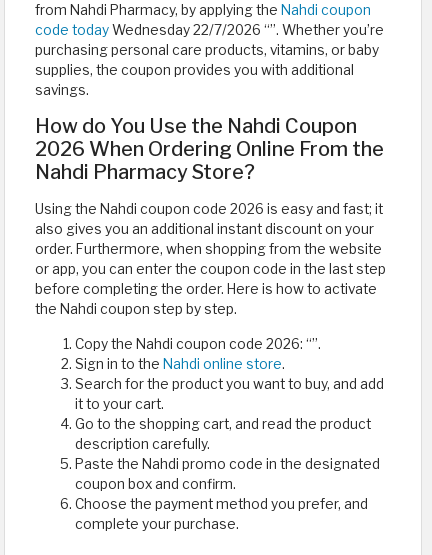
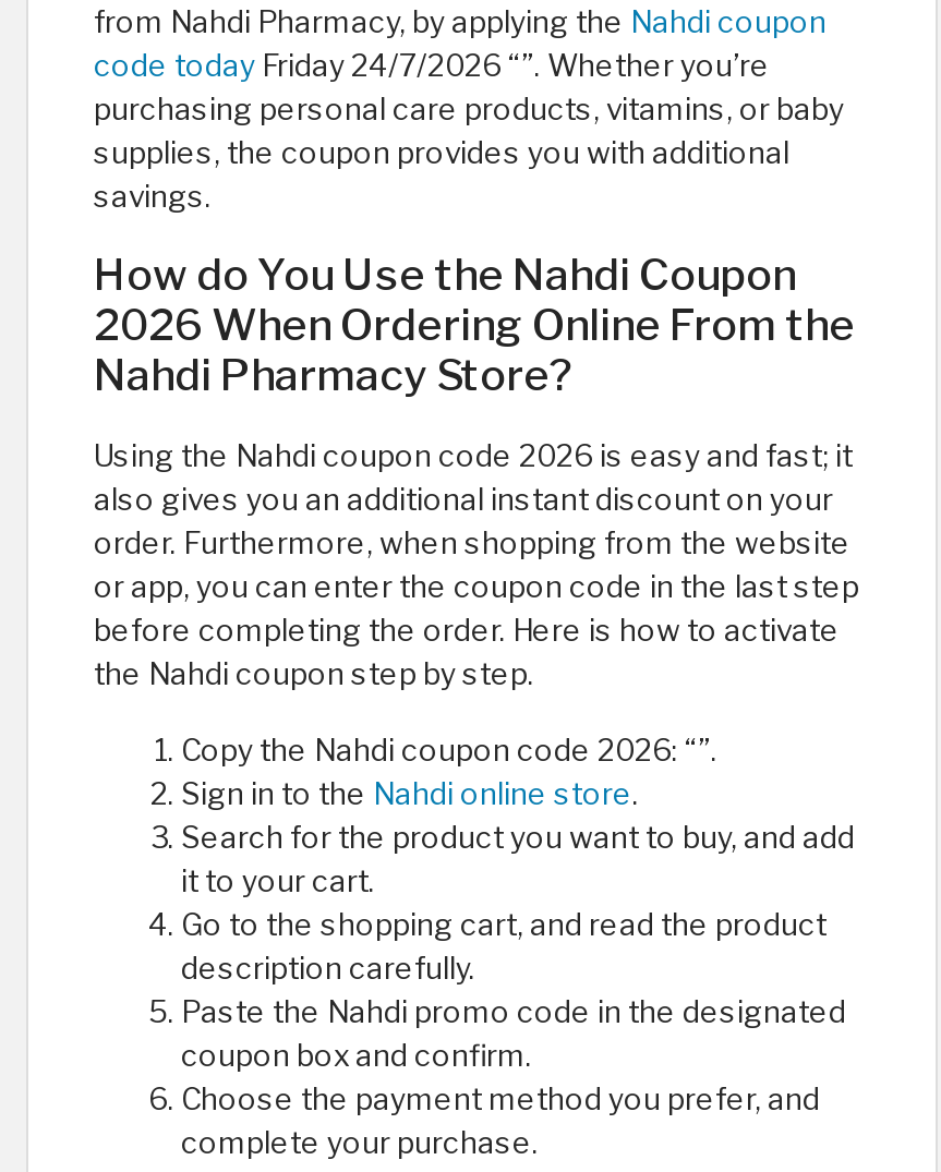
[35,22,384,38] code today Wednesday 22/7/2026 “”. Whether you’re -> [94,48,770,83] code today Friday 24/7/2026 “”. Whether you’re

